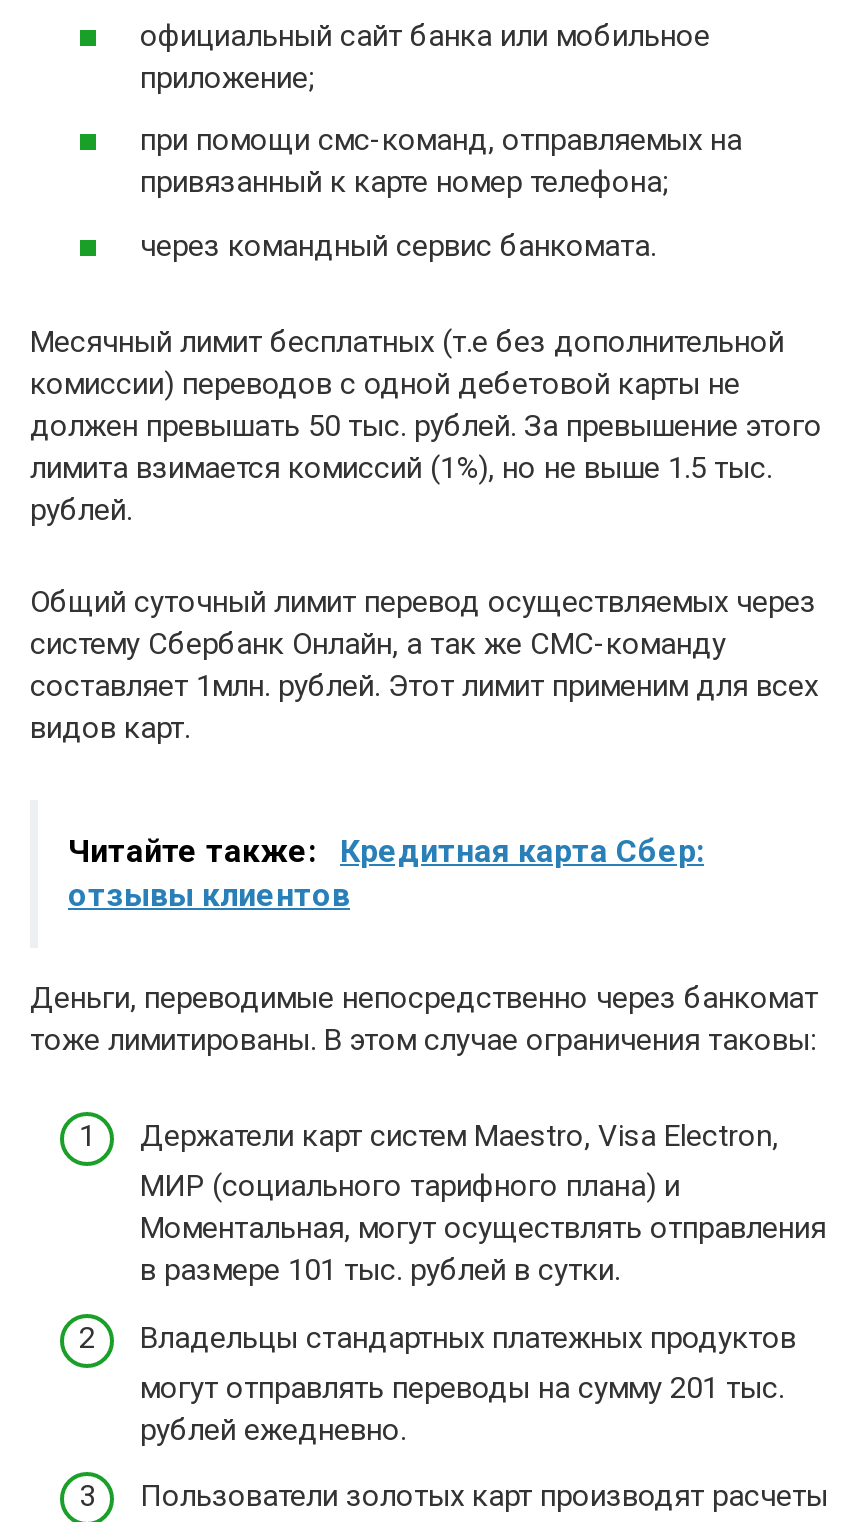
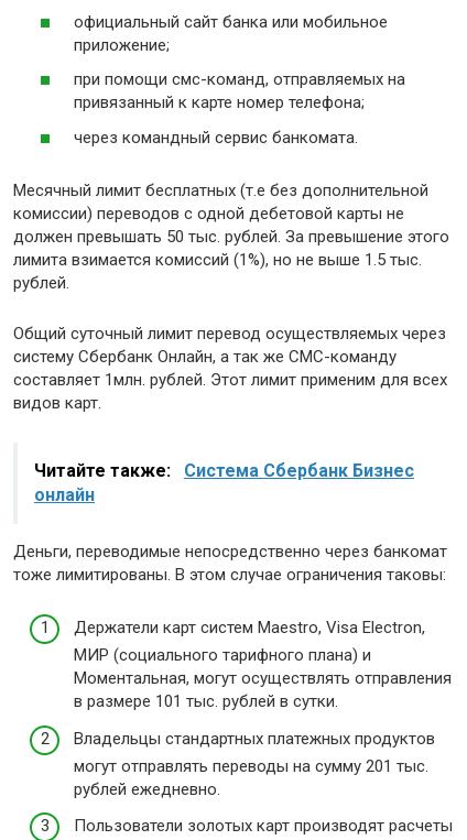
[68,831,704,913] Читайте также: Кредитная карта Сбер: | отзывы клиентов -> [34,460,414,505] Читайте также: Система Сбербанк Бизнес | онлайн

